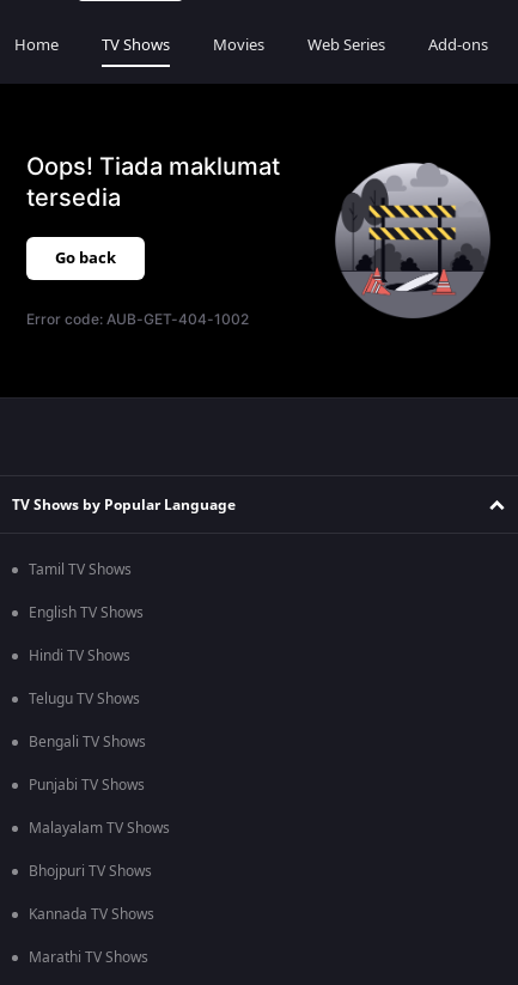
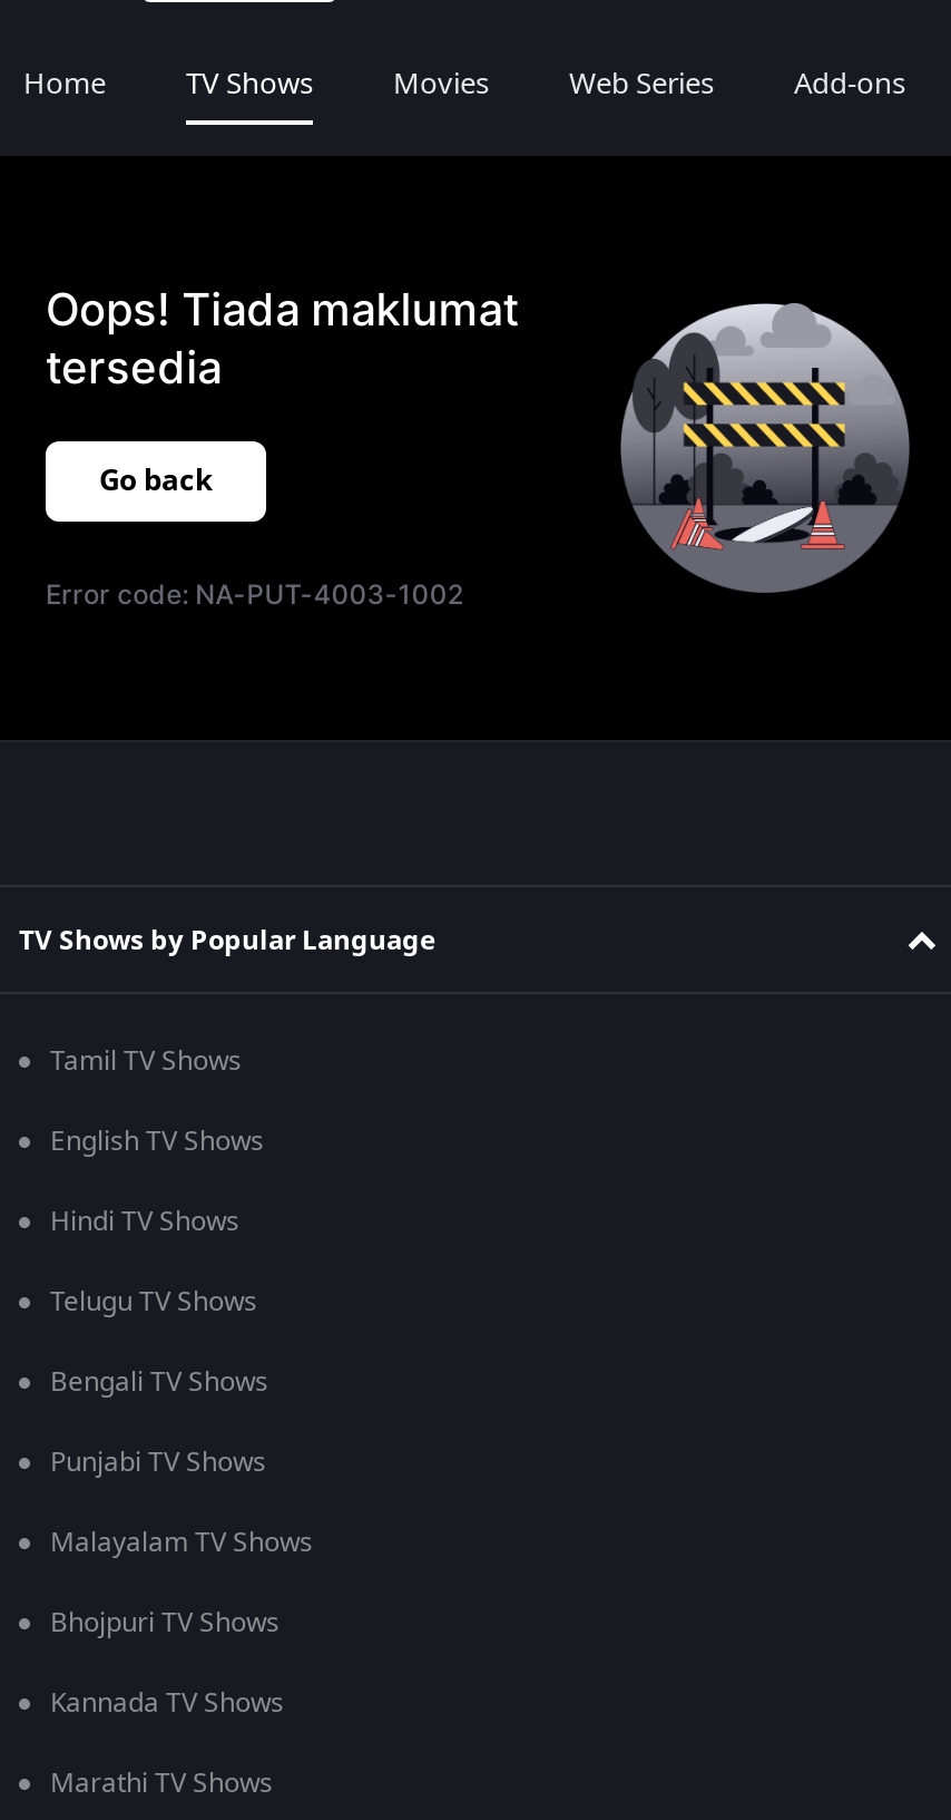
[26,310,249,328] Error code: AUB-GET-404-1002 -> [46,577,463,611] Error code: NA-PUT-4003-1002

